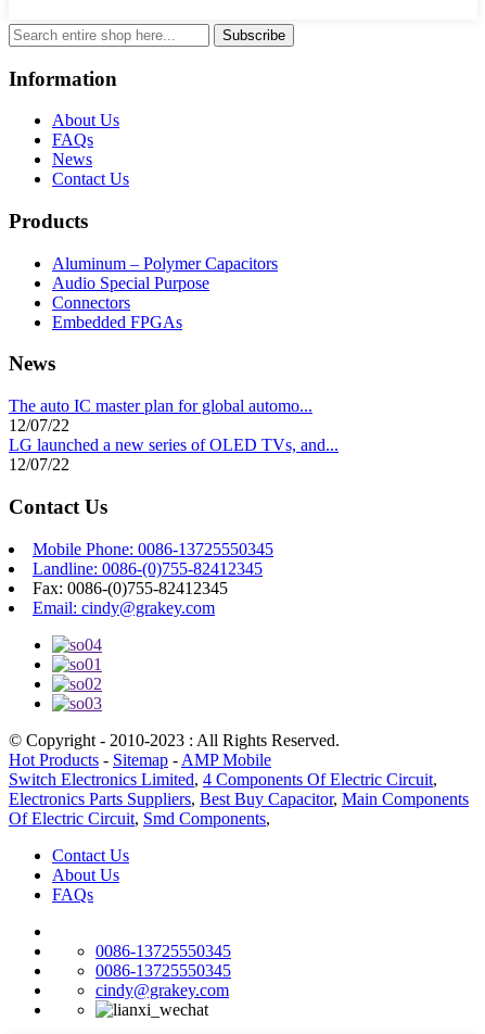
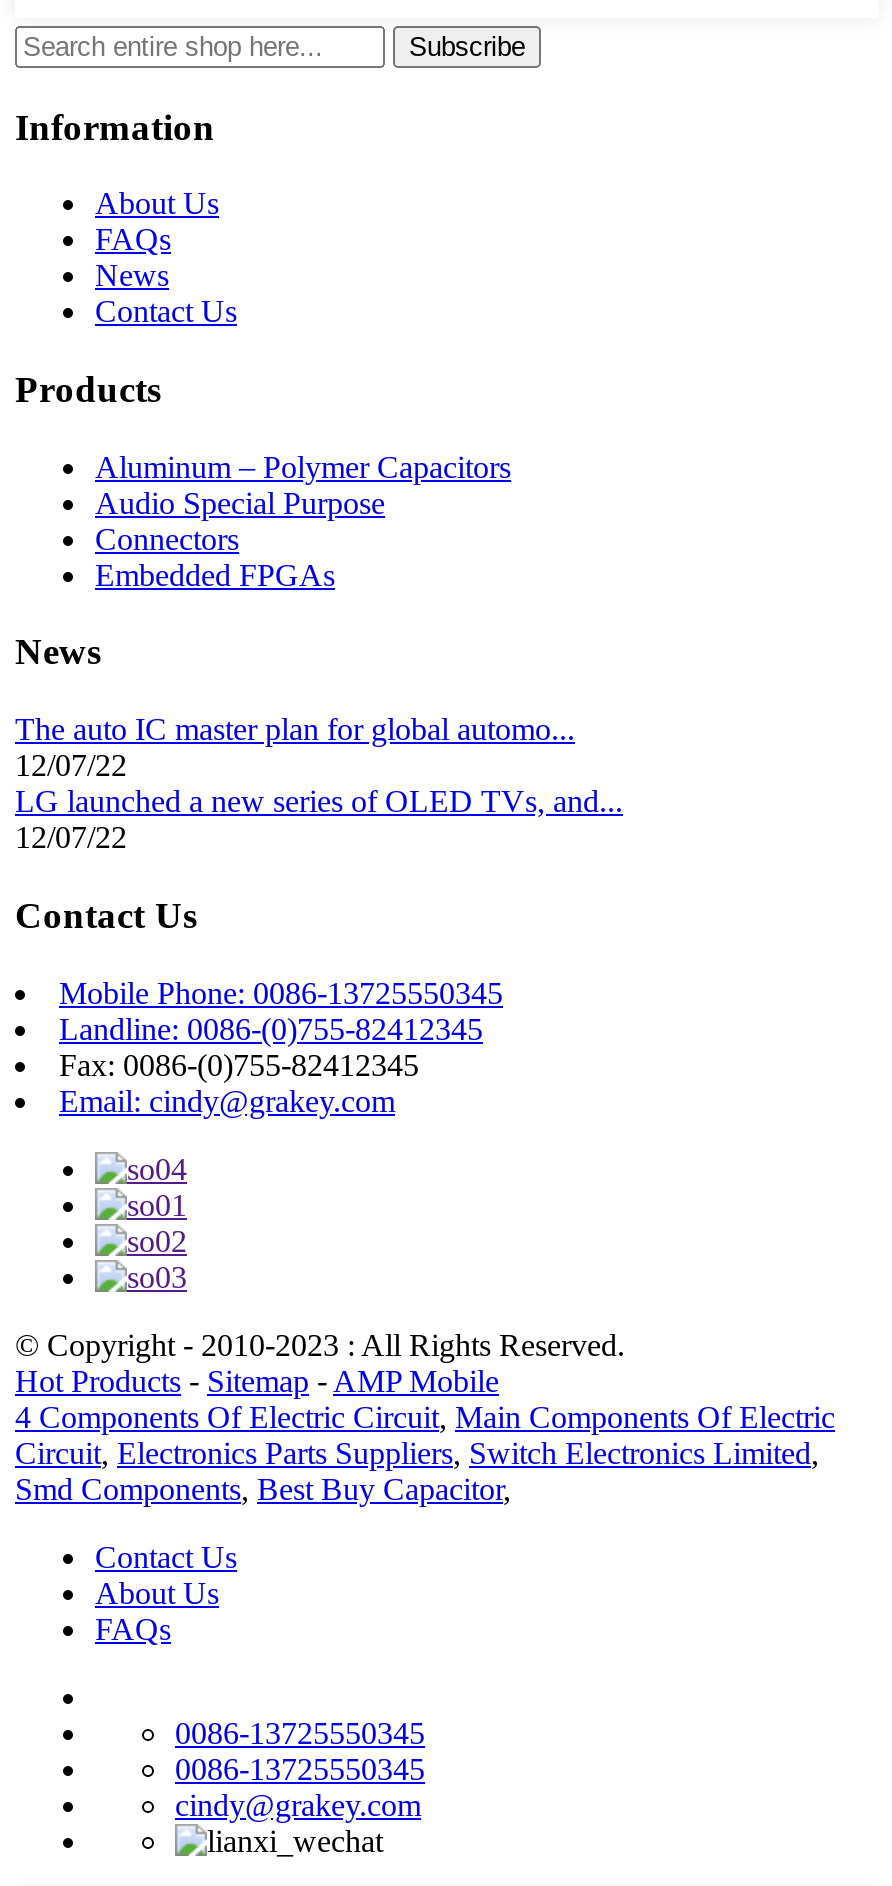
[9,770,469,827] Switch Electronics Limited, 4 Components Of Electric Circuit, | Electronics Parts Suppliers, Best Buy Capacitor, Main Components | Of Electric Circuit, Smd Components, -> [15,1399,835,1505] 4 Components Of Electric Circuit, Main Components Of Electric | Circuit, Electronics Parts Suppliers, Switch Electronics Limited, | Smd Components, Best Buy Capacitor,

